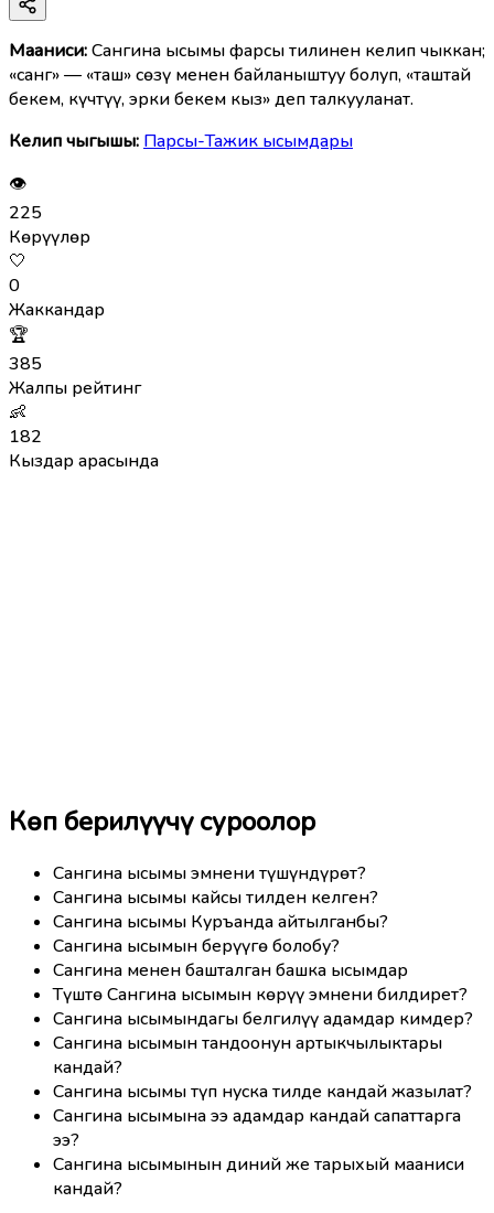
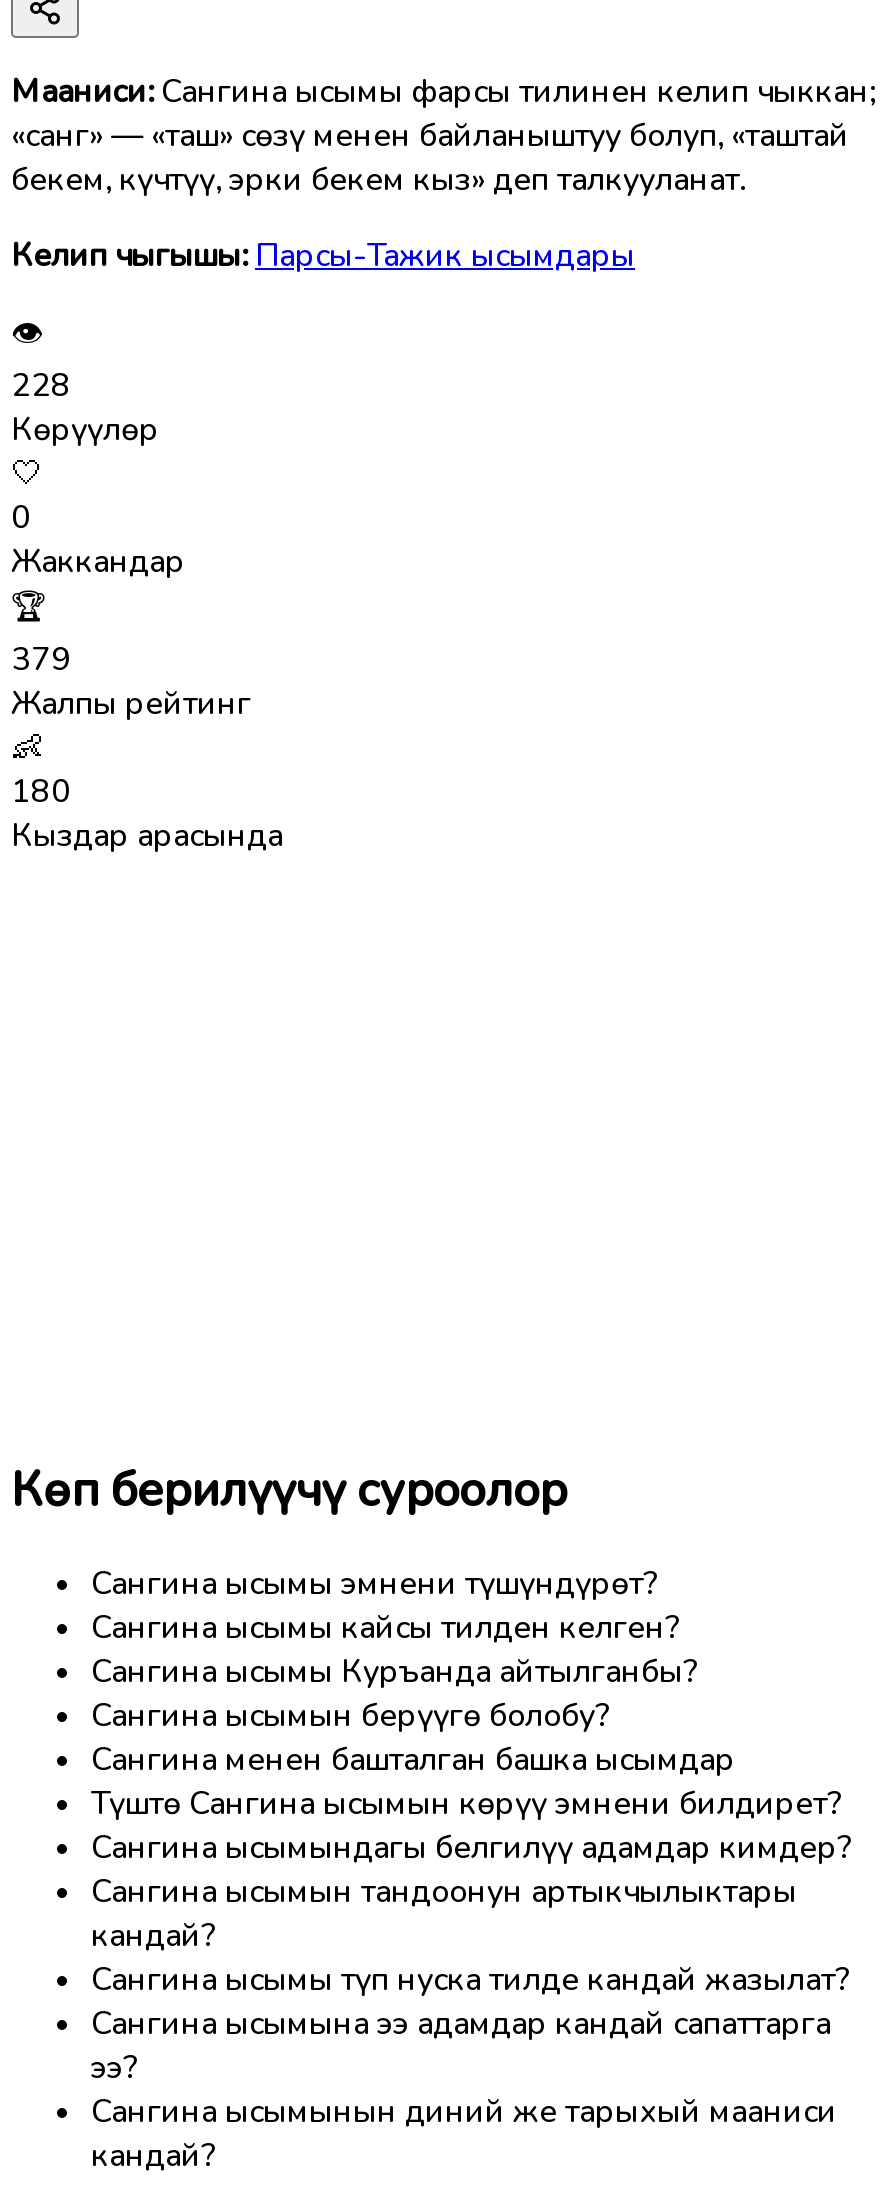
[9,200,42,225] 225 -> [11,363,71,407] 228
[9,351,42,376] 385 -> [11,637,71,681] 379
[9,424,42,448] 182 -> [11,769,71,813] 180

